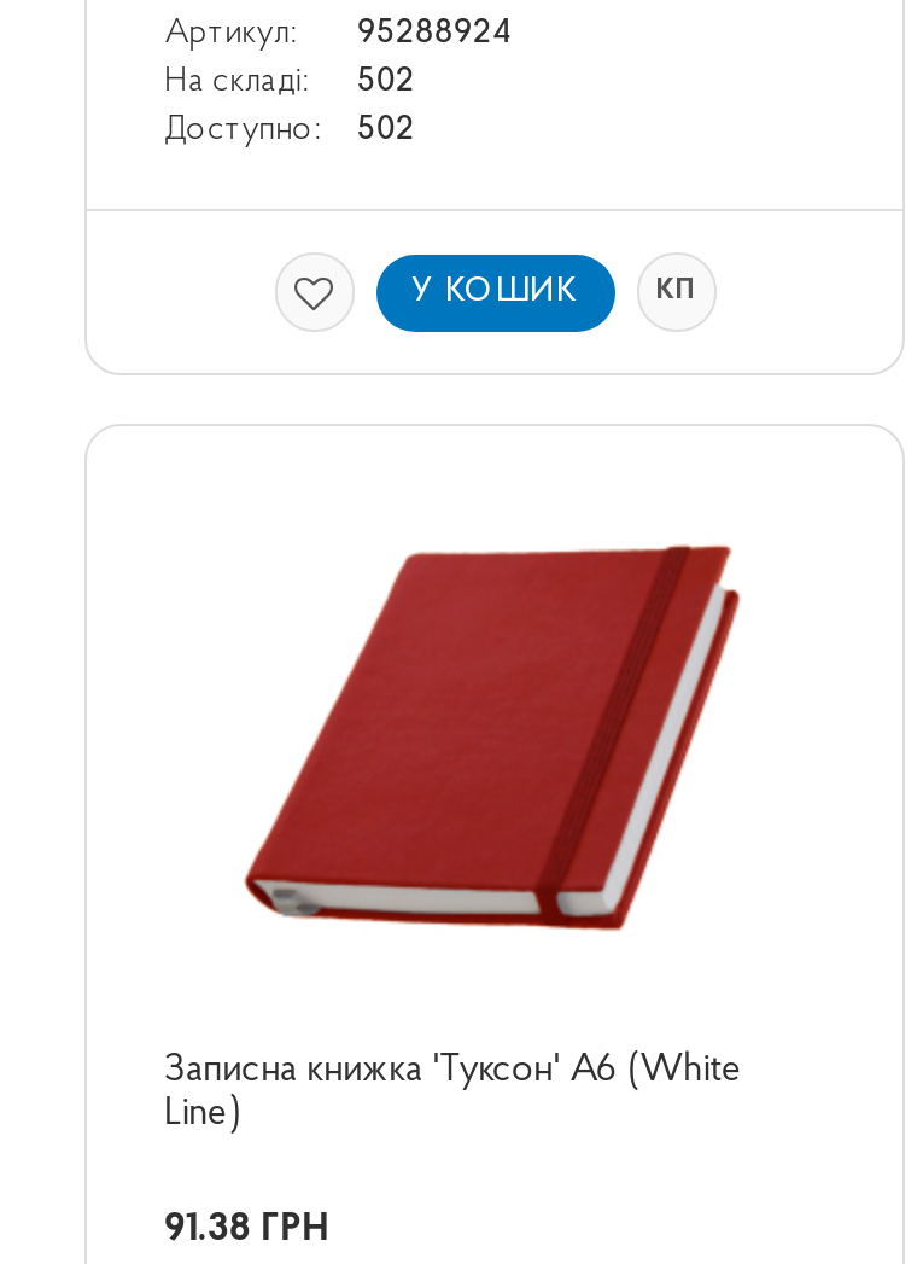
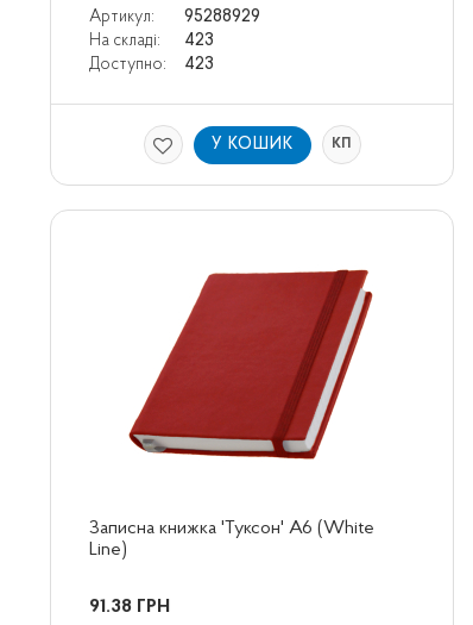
[164,16,514,52] Артикул: 95288924 -> [89,8,260,26] Артикул: 95288929
[164,64,415,100] На складі: 502 -> [89,32,214,50] На складі: 423
[164,112,415,148] Доступно: 502 -> [89,56,214,74] Доступно: 423

